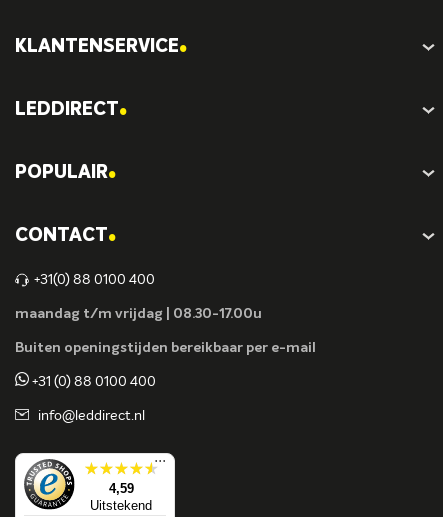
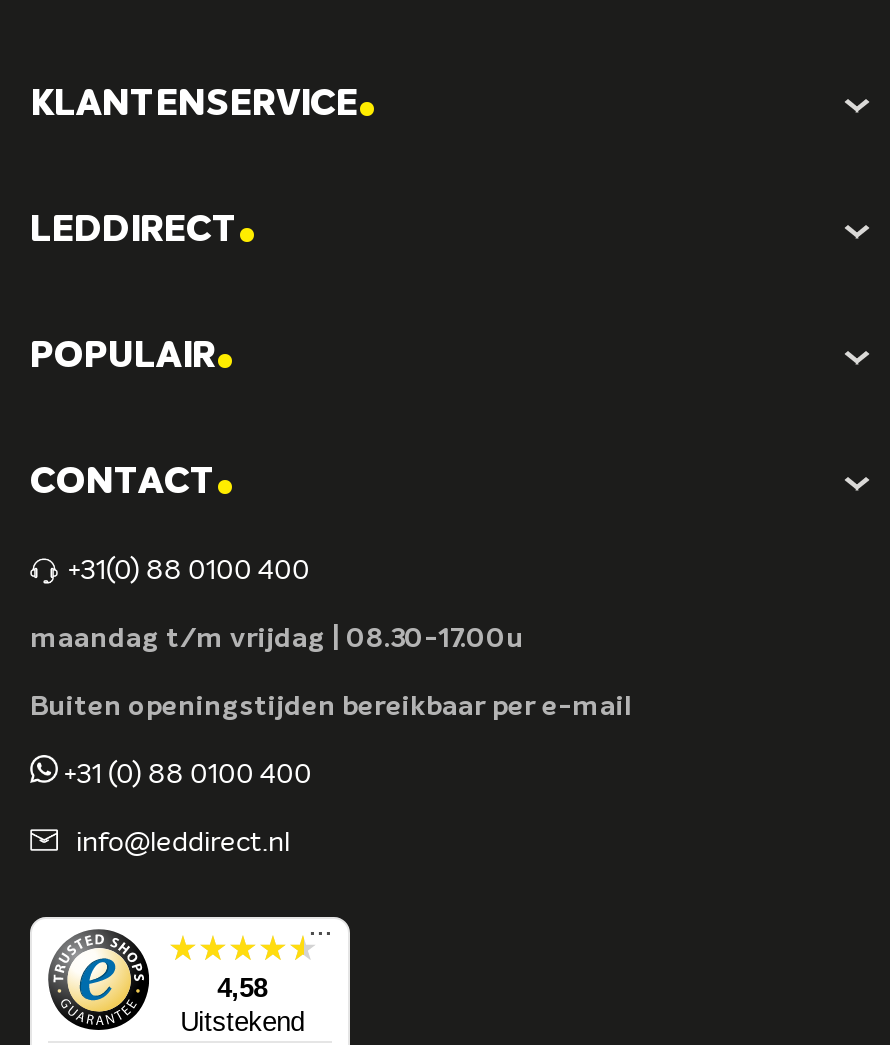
[109,481,134,496] 4,59 -> [217,974,267,1004] 4,58

